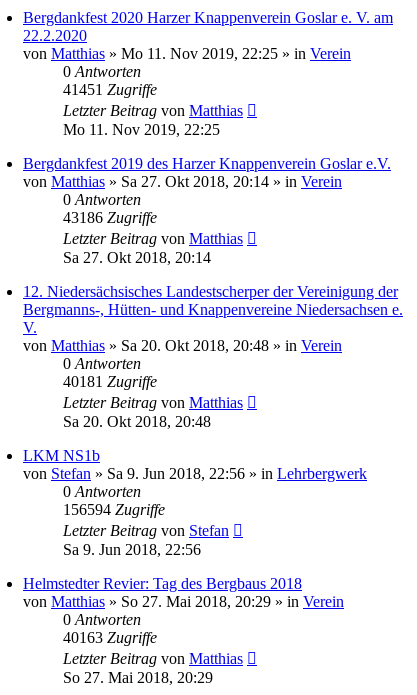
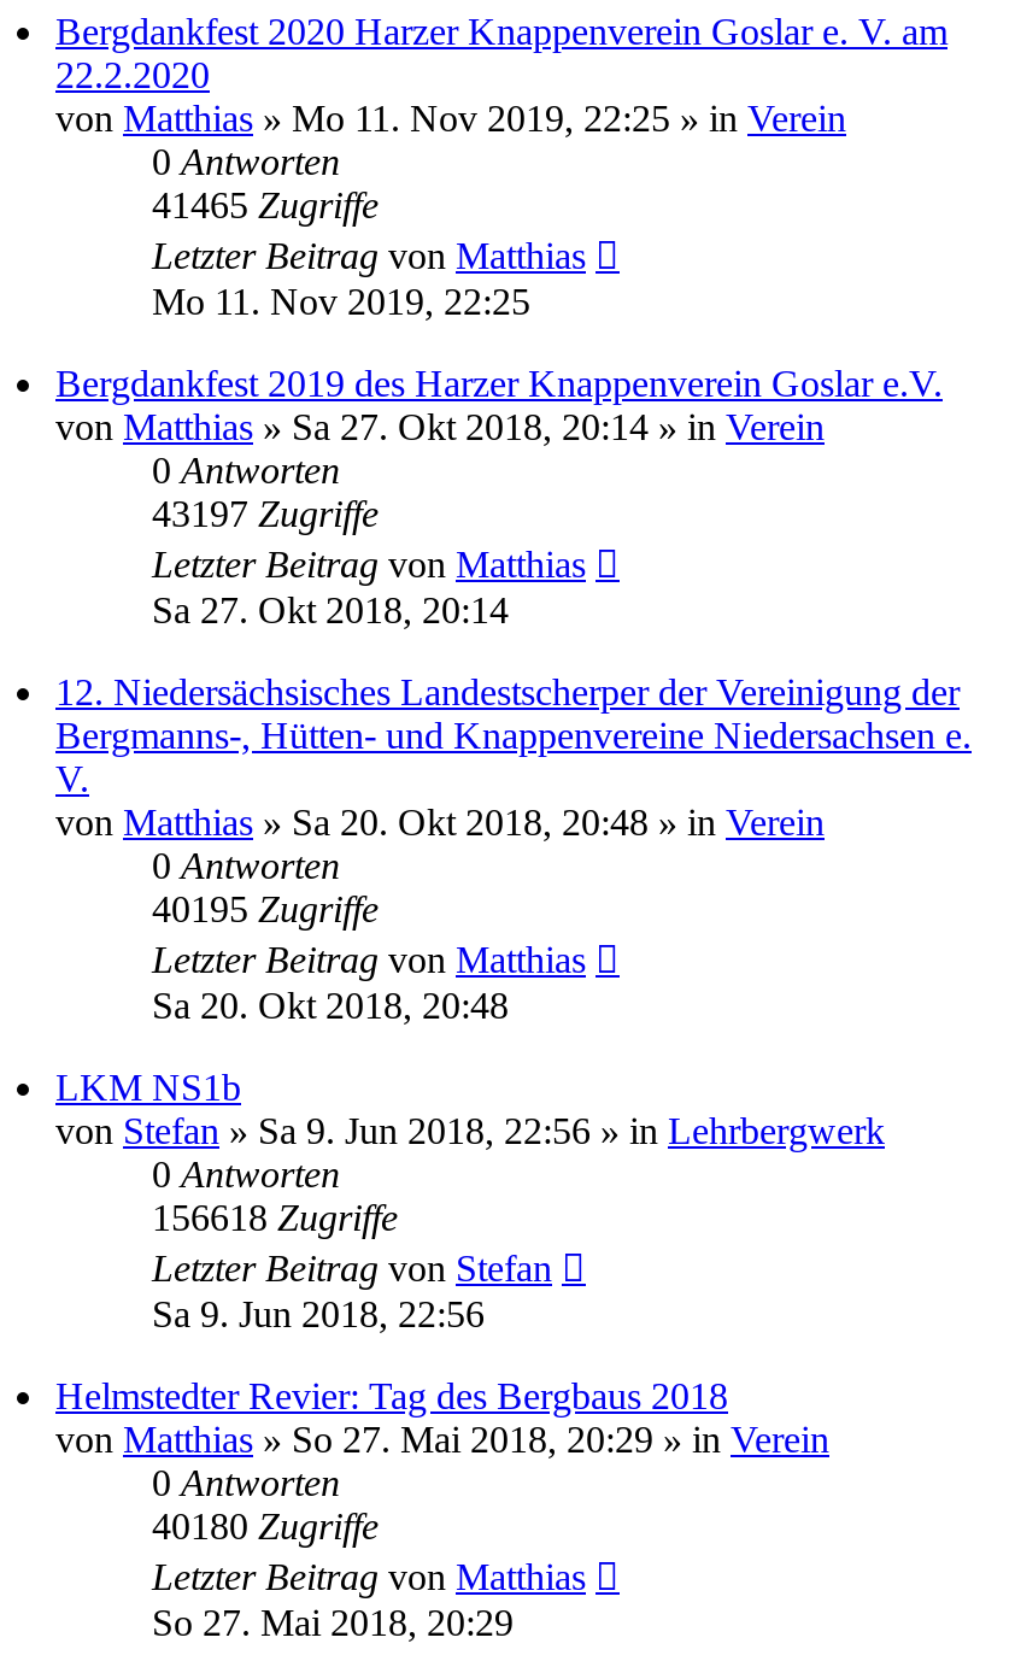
[63,81,157,98] 41451 Zugriffe -> [152,184,379,225] 41465 Zugriffe
[63,209,157,226] 43186 Zugriffe -> [152,493,379,534] 43197 Zugriffe
[63,373,157,390] 40181 Zugriffe -> [152,888,379,929] 40195 Zugriffe
[63,501,165,518] 156594 Zugriffe -> [152,1197,398,1238] 156618 Zugriffe
[63,629,157,646] 40163 Zugriffe -> [152,1505,379,1546] 40180 Zugriffe

